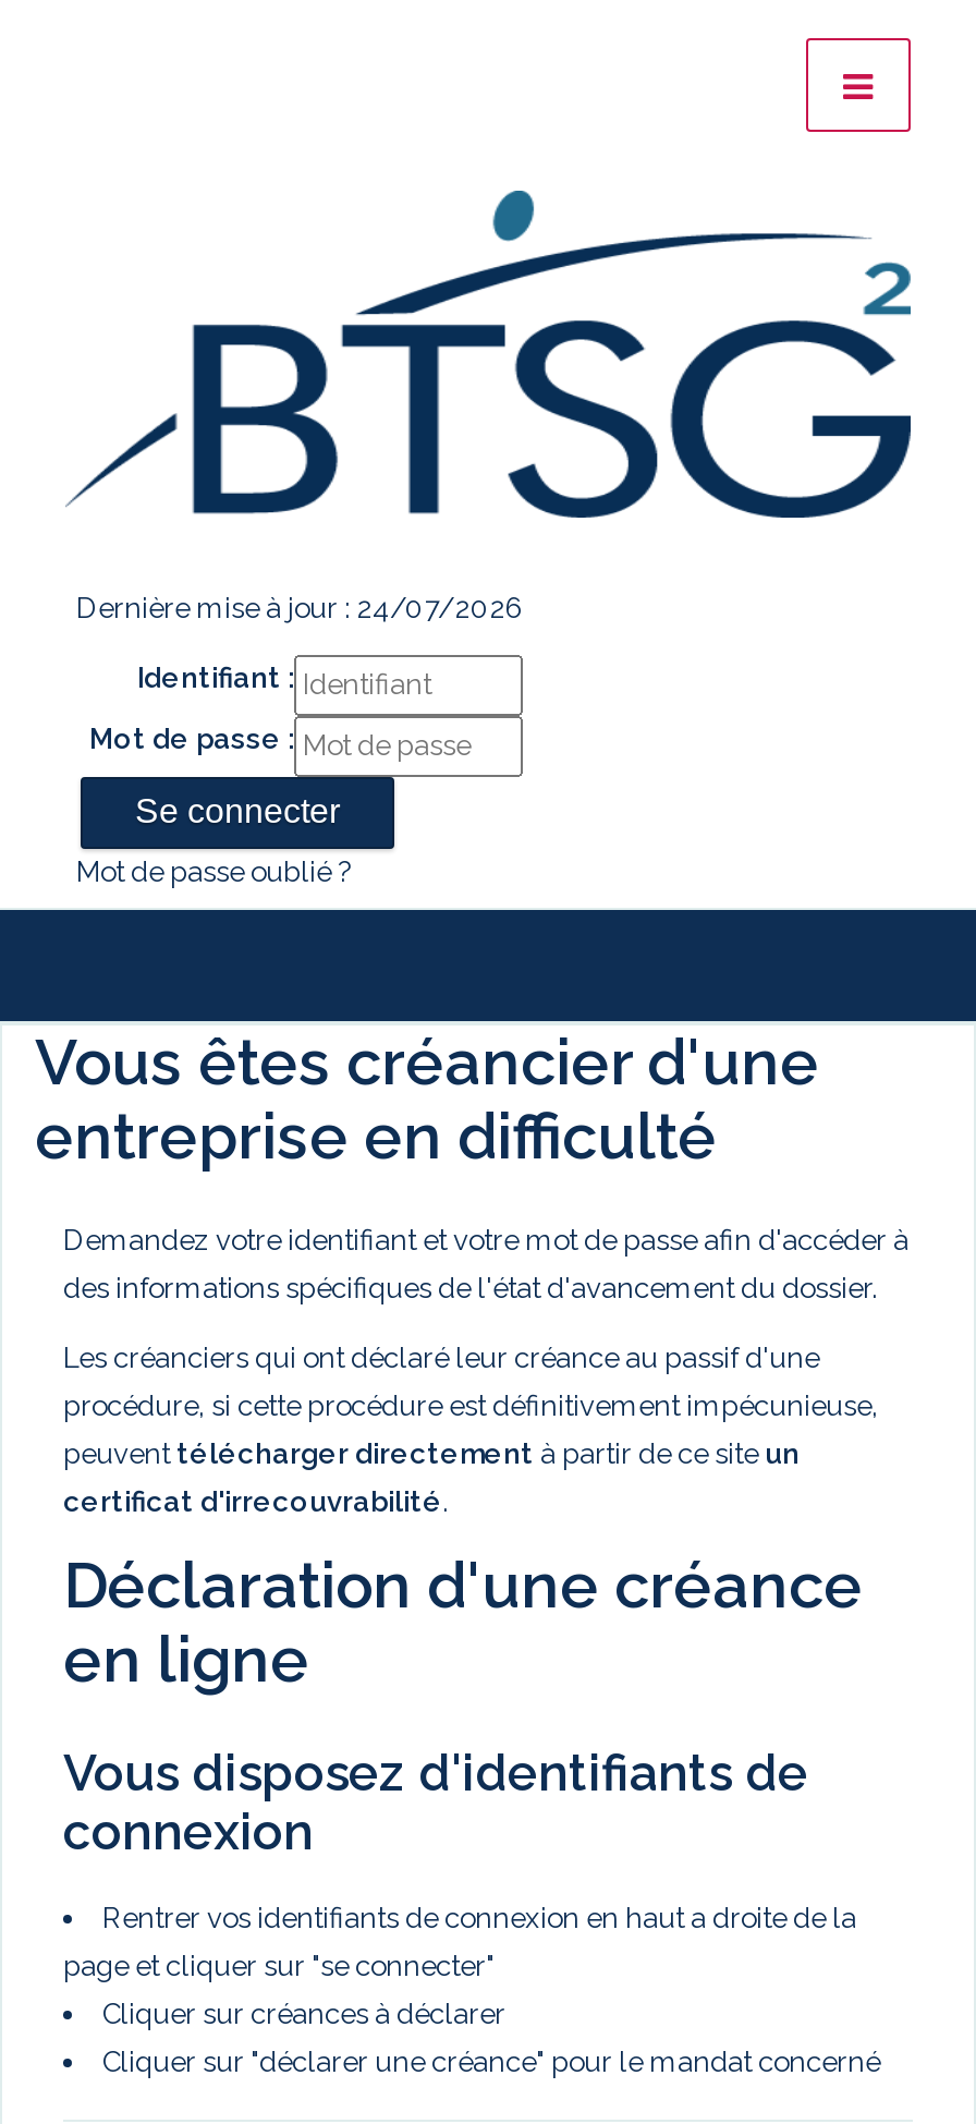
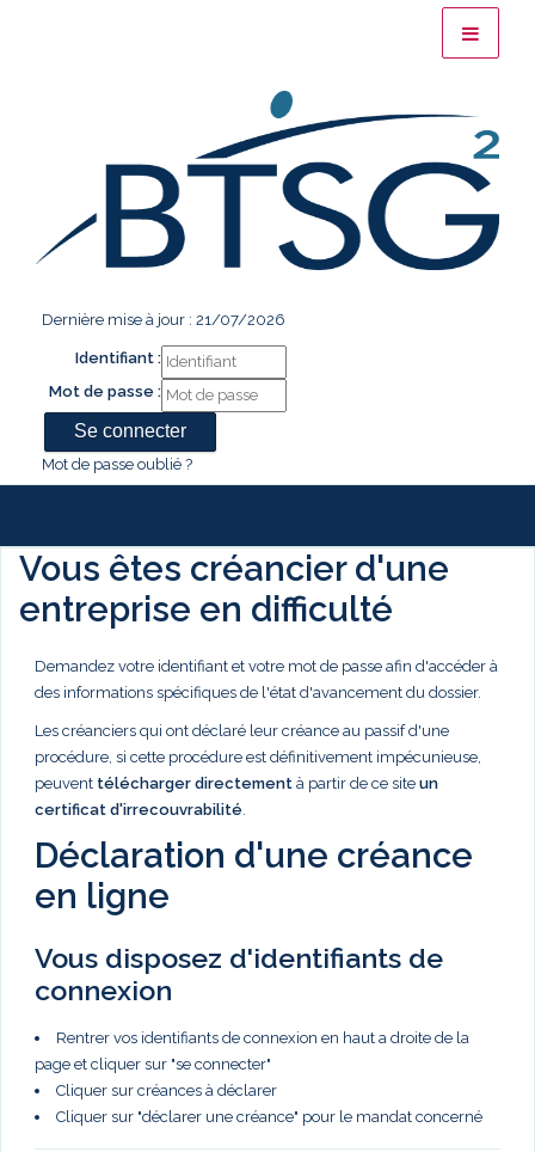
[76,592,525,624] Dernière mise à jour : 24/07/2026 -> [42,311,285,329] Dernière mise à jour : 21/07/2026

